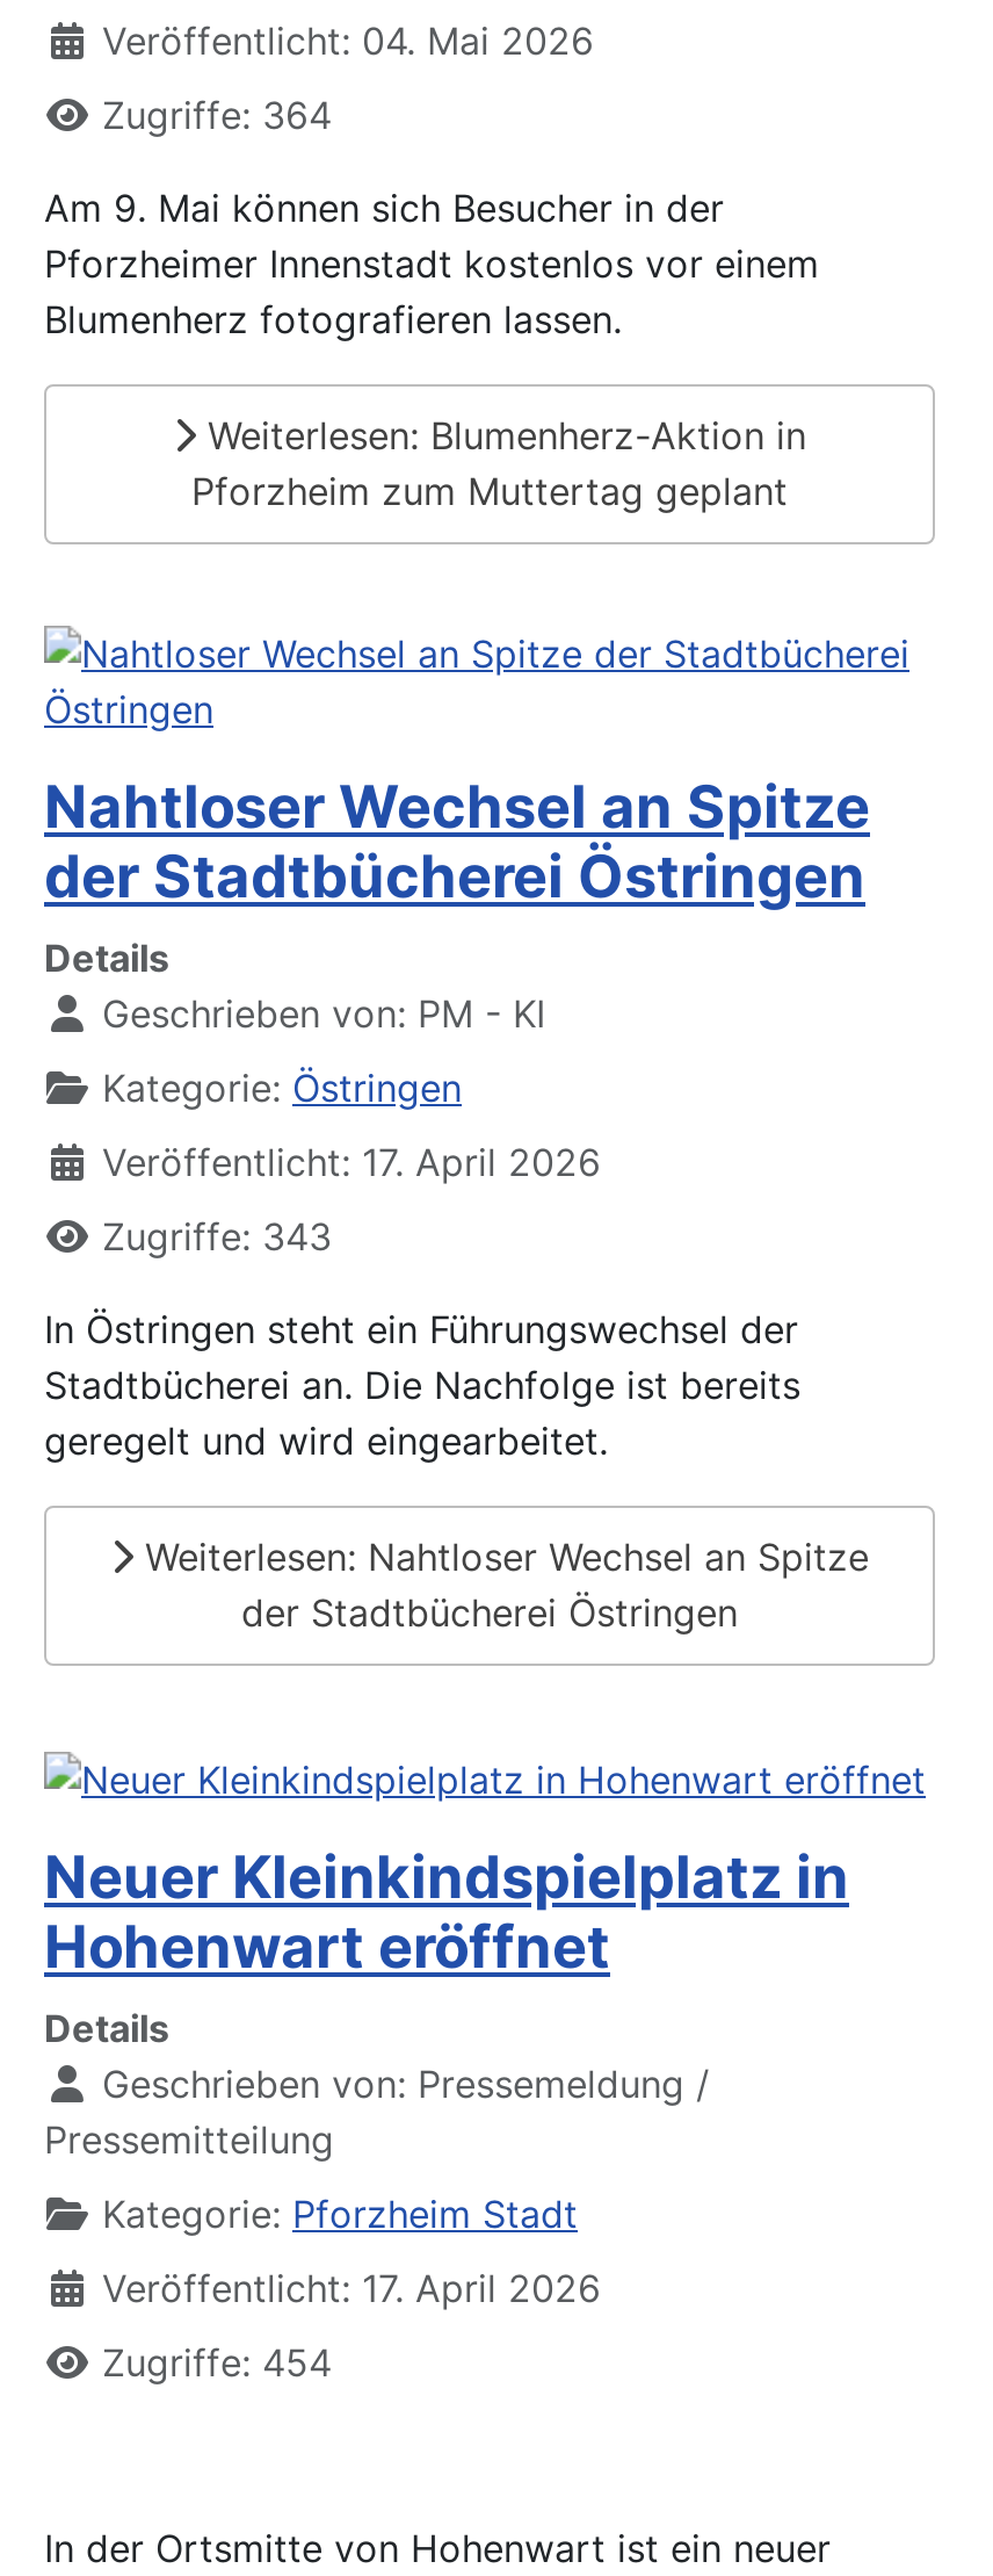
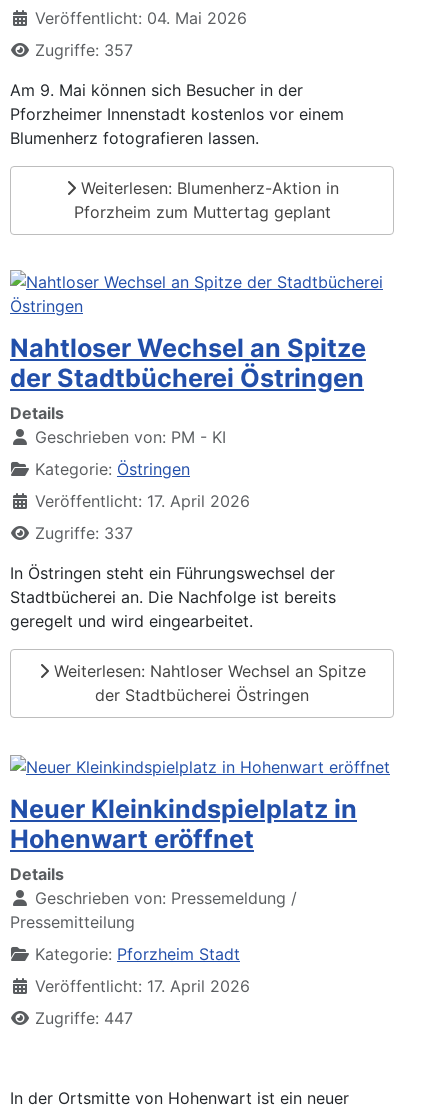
[102,91,332,137] Zugriffe: 364 -> [35,40,133,60] Zugriffe: 357
[102,1213,332,1259] Zugriffe: 343 -> [35,523,133,543] Zugriffe: 337
[102,2338,332,2385] Zugriffe: 454 -> [35,1008,133,1028] Zugriffe: 447

